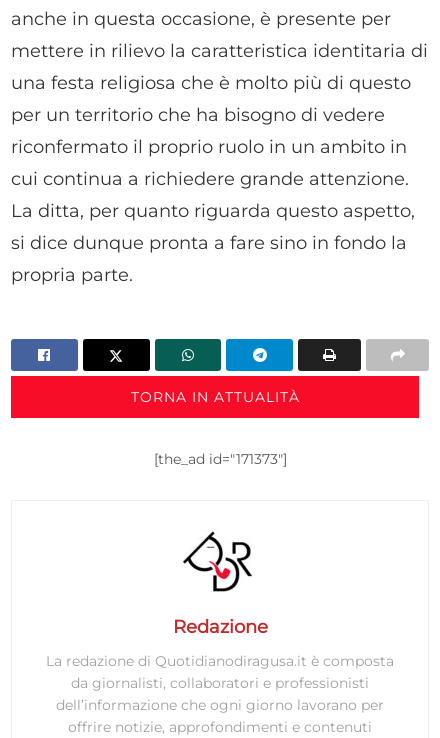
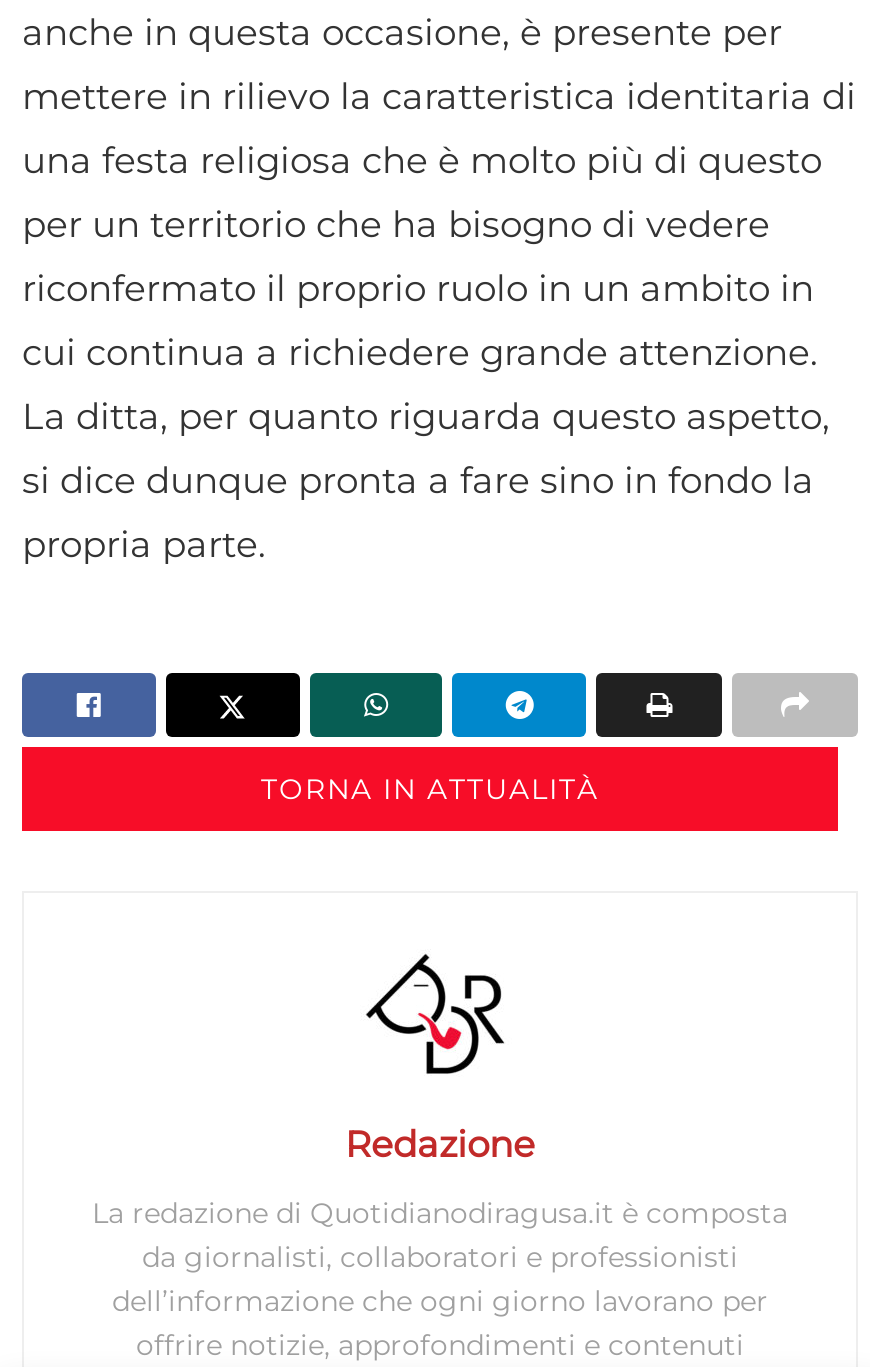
[153,450,286,468] [the_ad id="171373"] -> none

